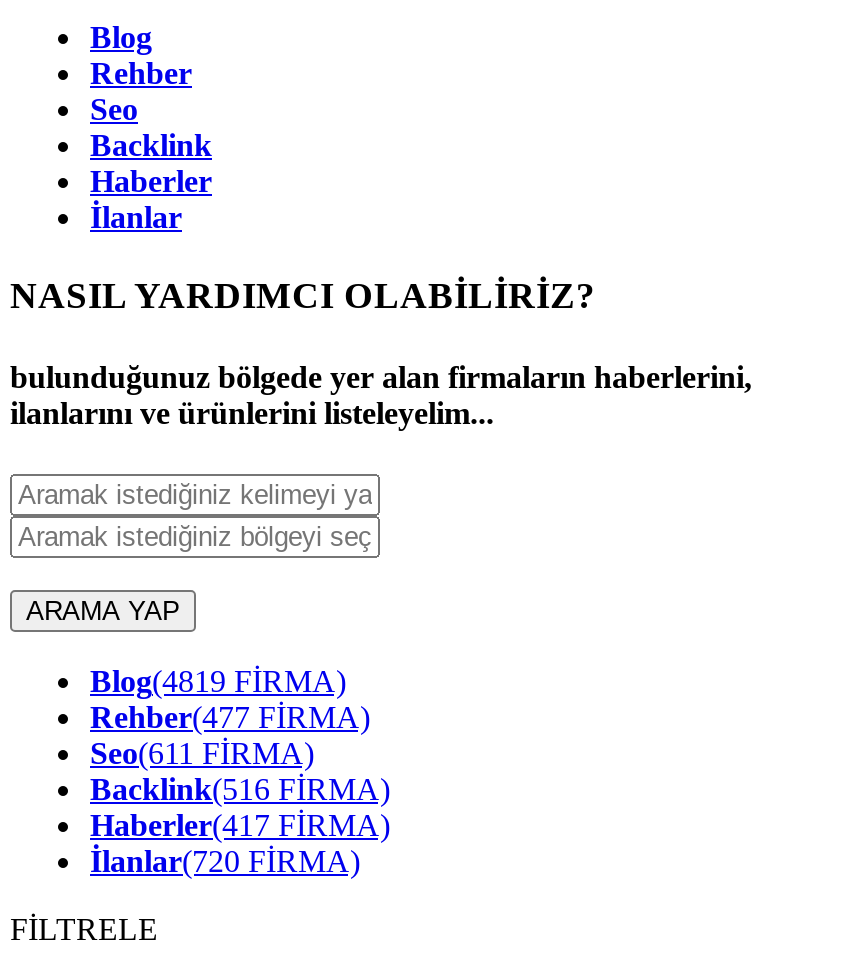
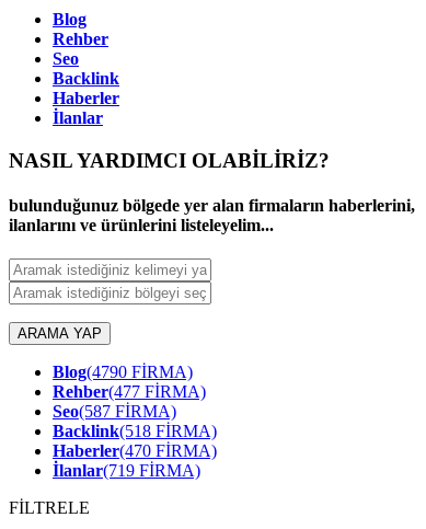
[90,664,346,698] Blog(4819 FİRMA) -> [53,363,193,381] Blog(4790 FİRMA)
[90,736,314,770] Seo(611 FİRMA) -> [53,402,176,421] Seo(587 FİRMA)
[90,772,390,806] Backlink(516 FİRMA) -> [53,422,217,441] Backlink(518 FİRMA)
[90,808,390,842] Haberler(417 FİRMA) -> [53,442,217,460] Haberler(470 FİRMA)
[90,844,360,878] İlanlar(720 FİRMA) -> [53,461,200,480] İlanlar(719 FİRMA)

